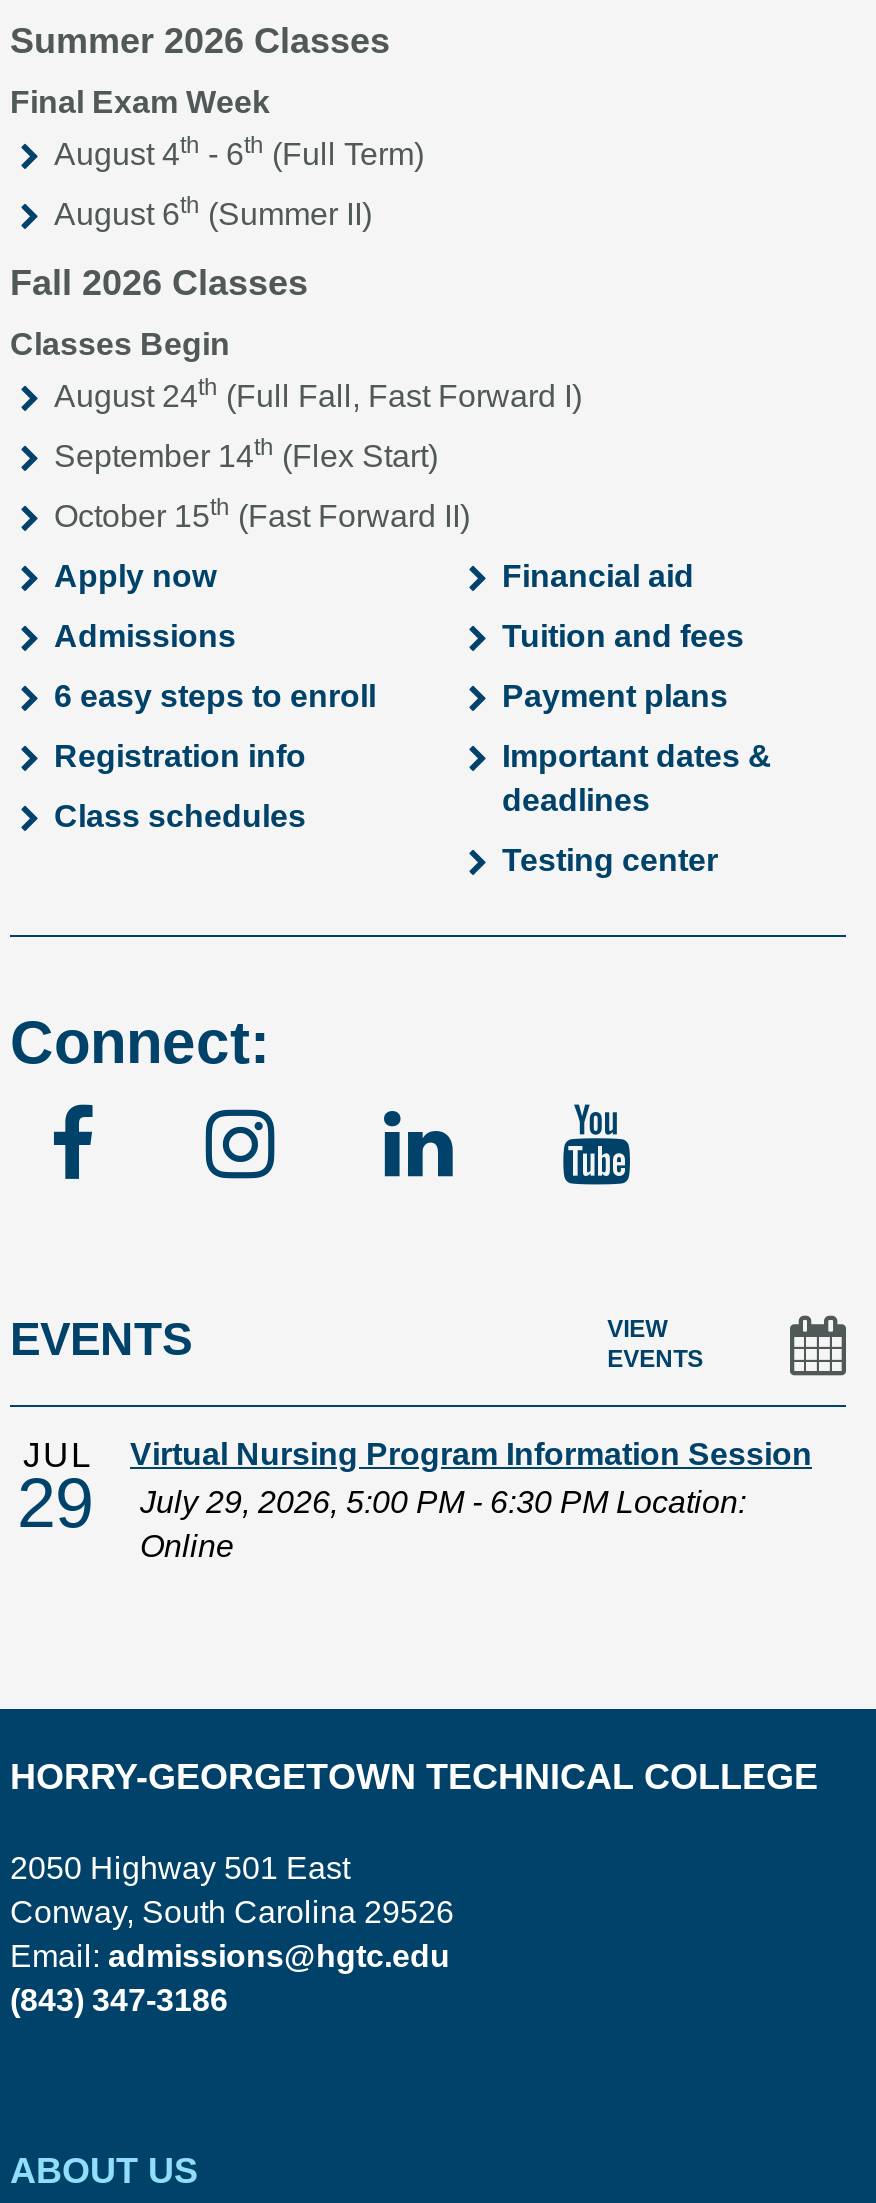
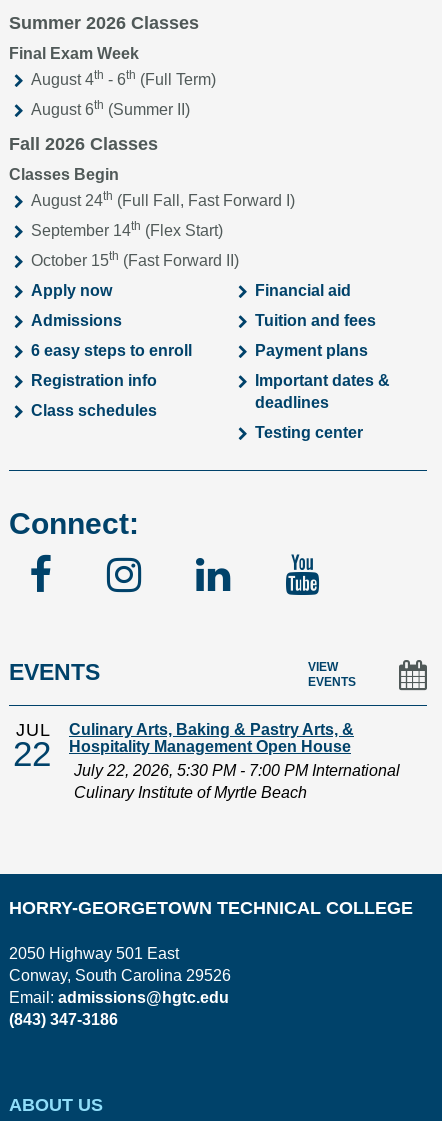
[130,1437,812,1563] Virtual Nursing Program Information Session | July 29, 2026, 5:00 PM - 6:30 PM Location: | Online -> [69,721,400,801] Culinary Arts, Baking & Pastry Arts, & | Hospitality Management Open House | July 22, 2026, 5:30 PM - 7:00 PM International | Culinary Institute of Myrtle Beach
[17,1463,93,1541] 29 -> [12,734,50,773] 22

